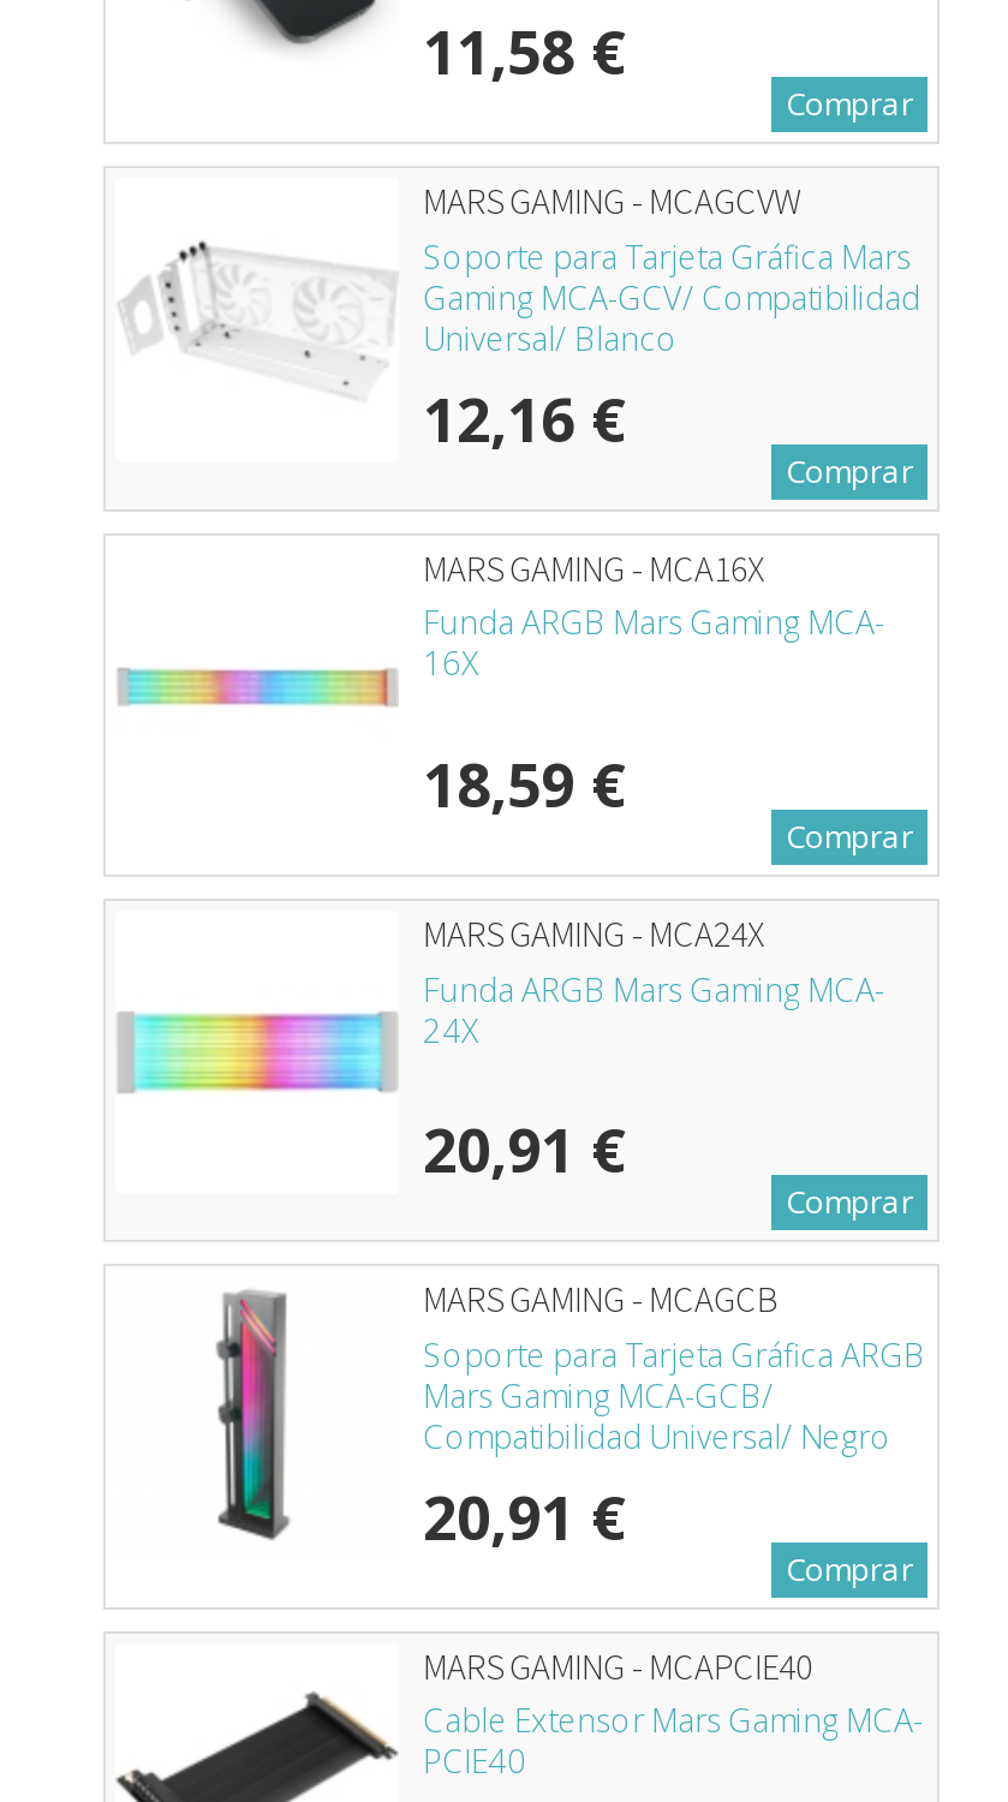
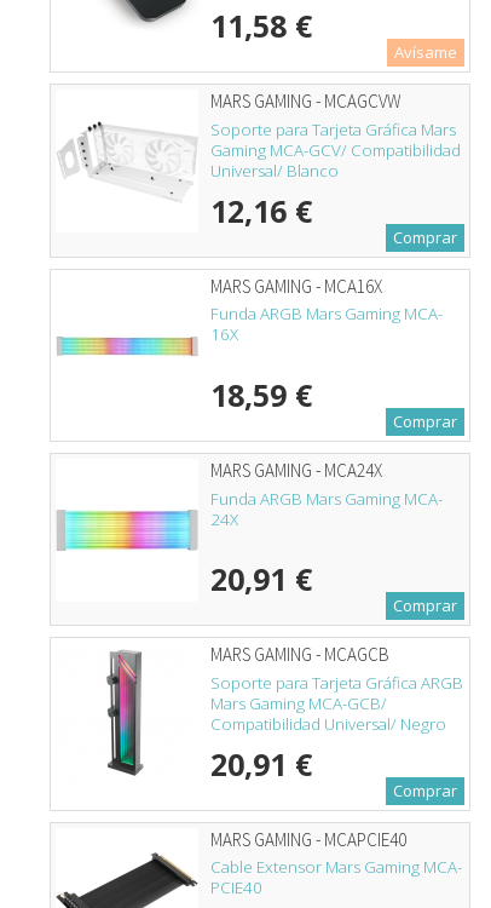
[786,83,913,126] Comprar -> [394,42,457,63] Avísame

